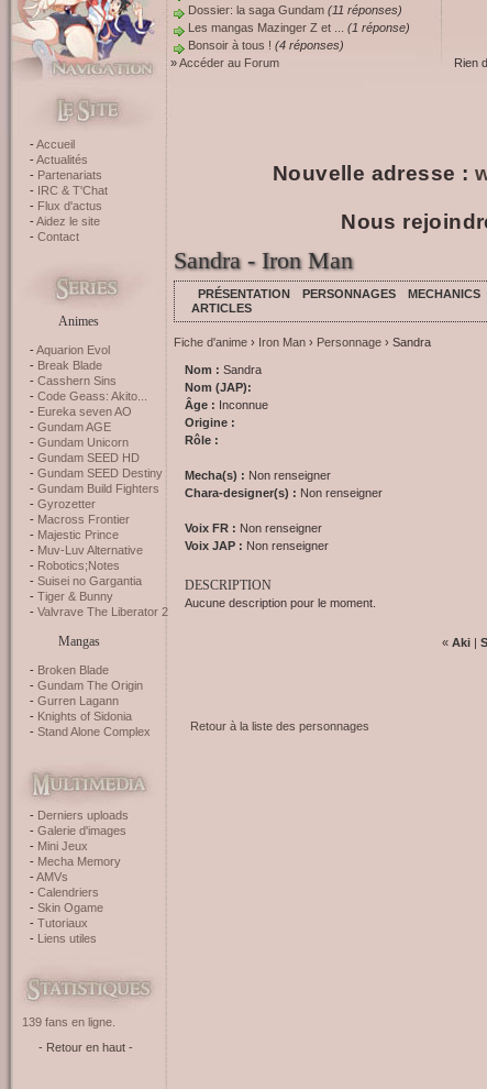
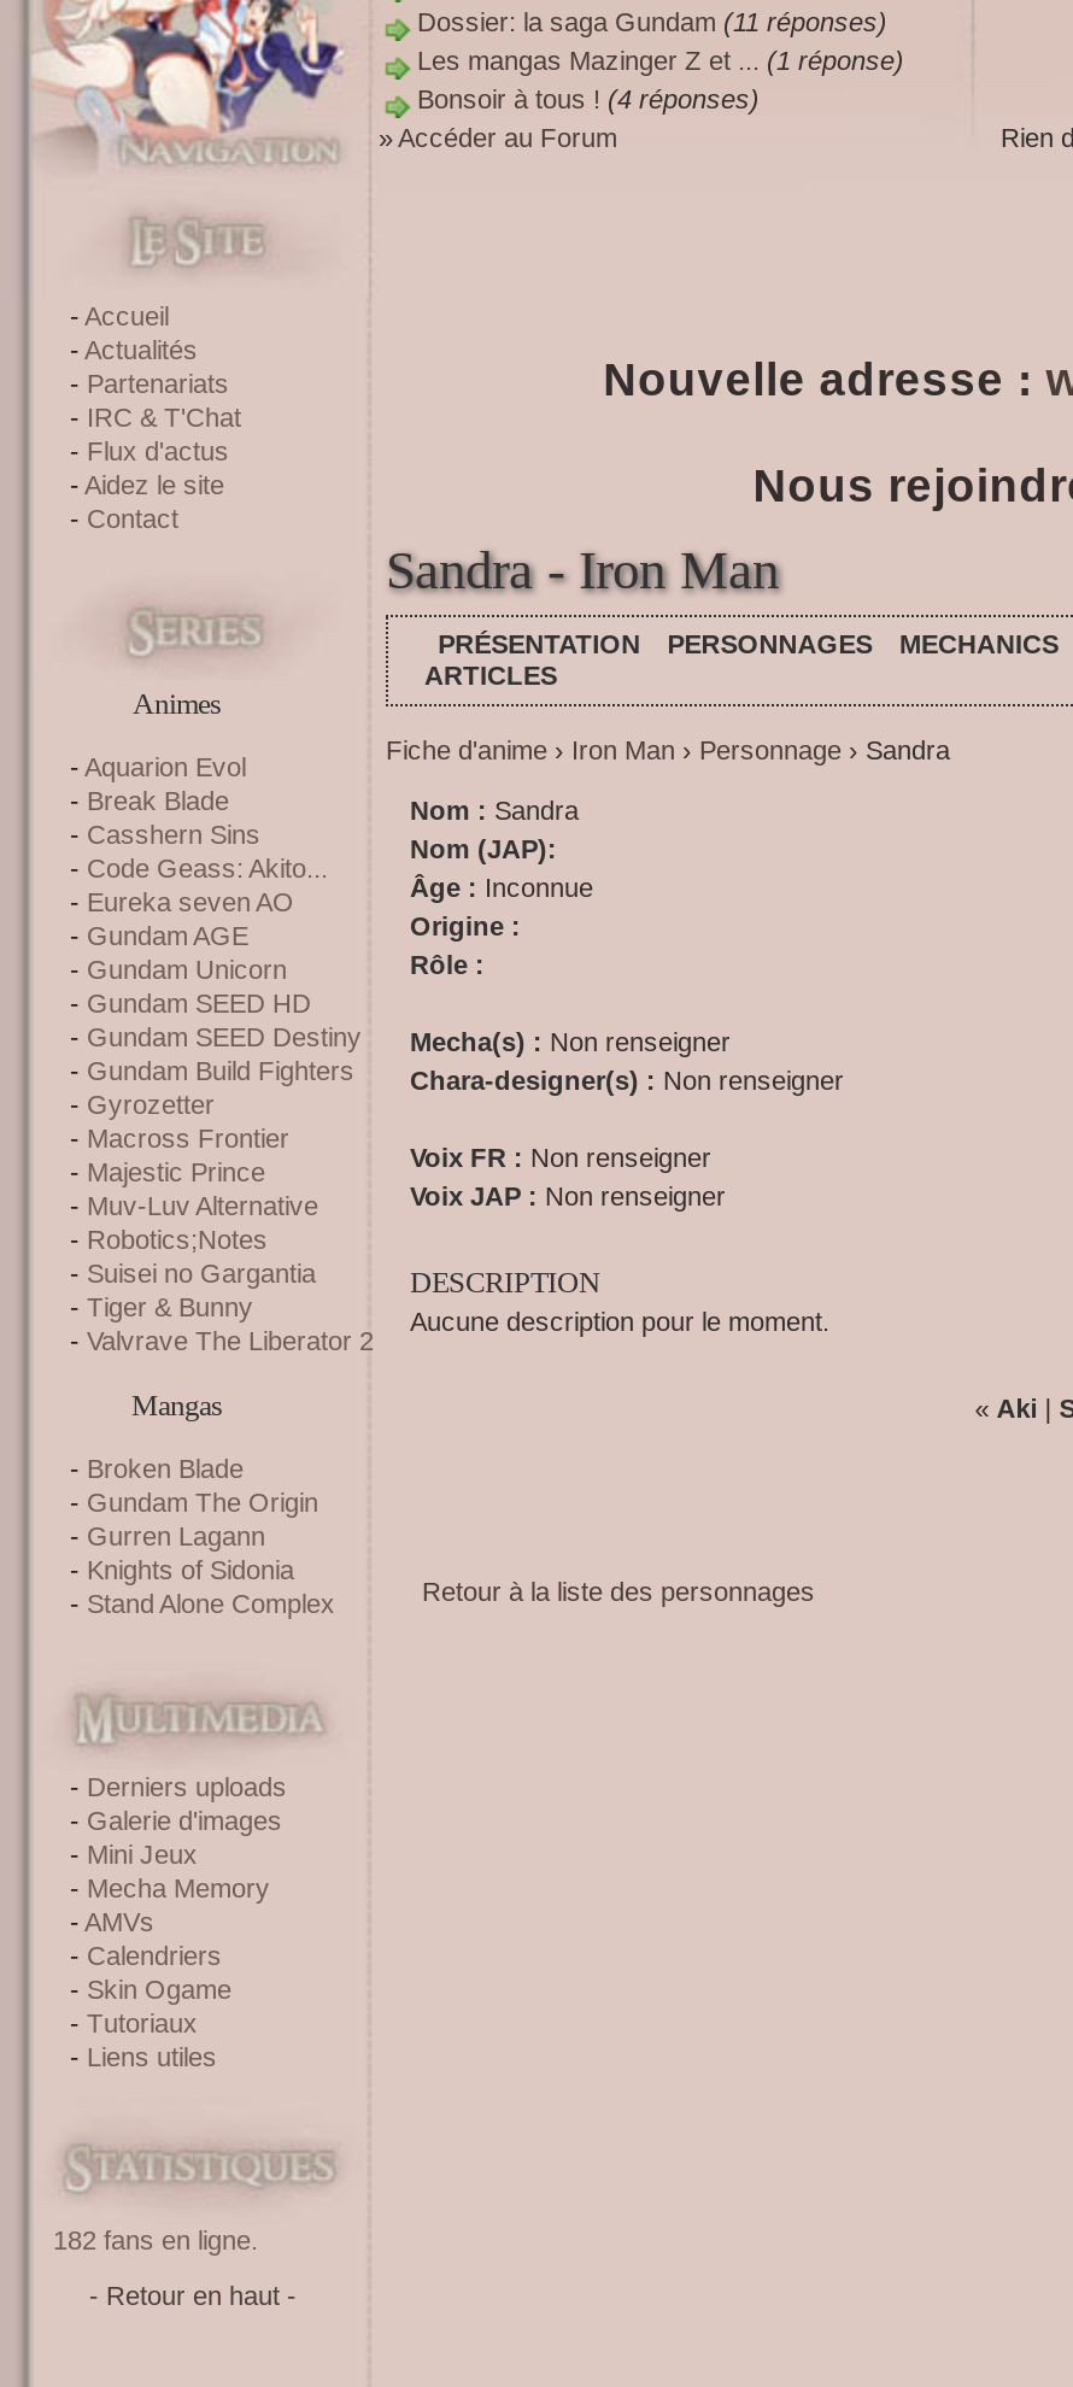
[22,1015,115,1028] 139 fans en ligne. -> [53,2225,258,2254] 182 fans en ligne.

